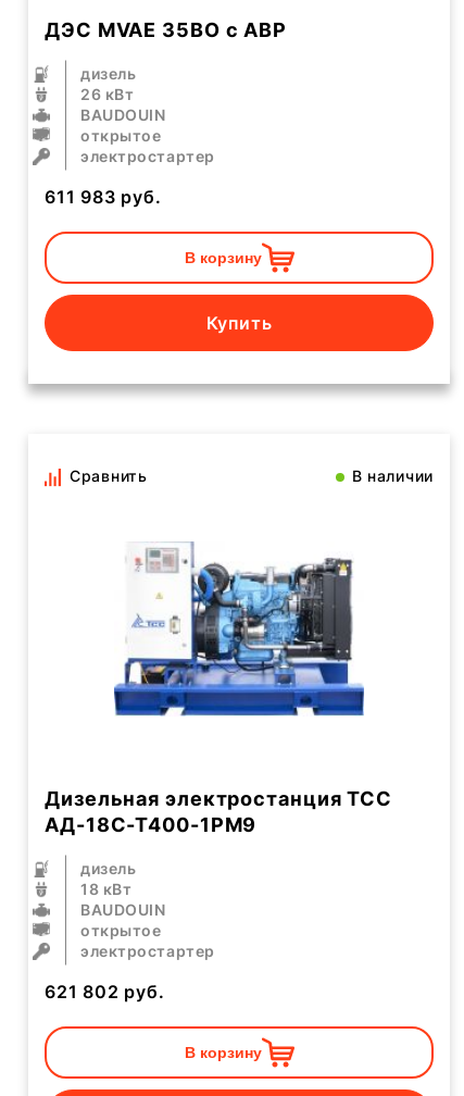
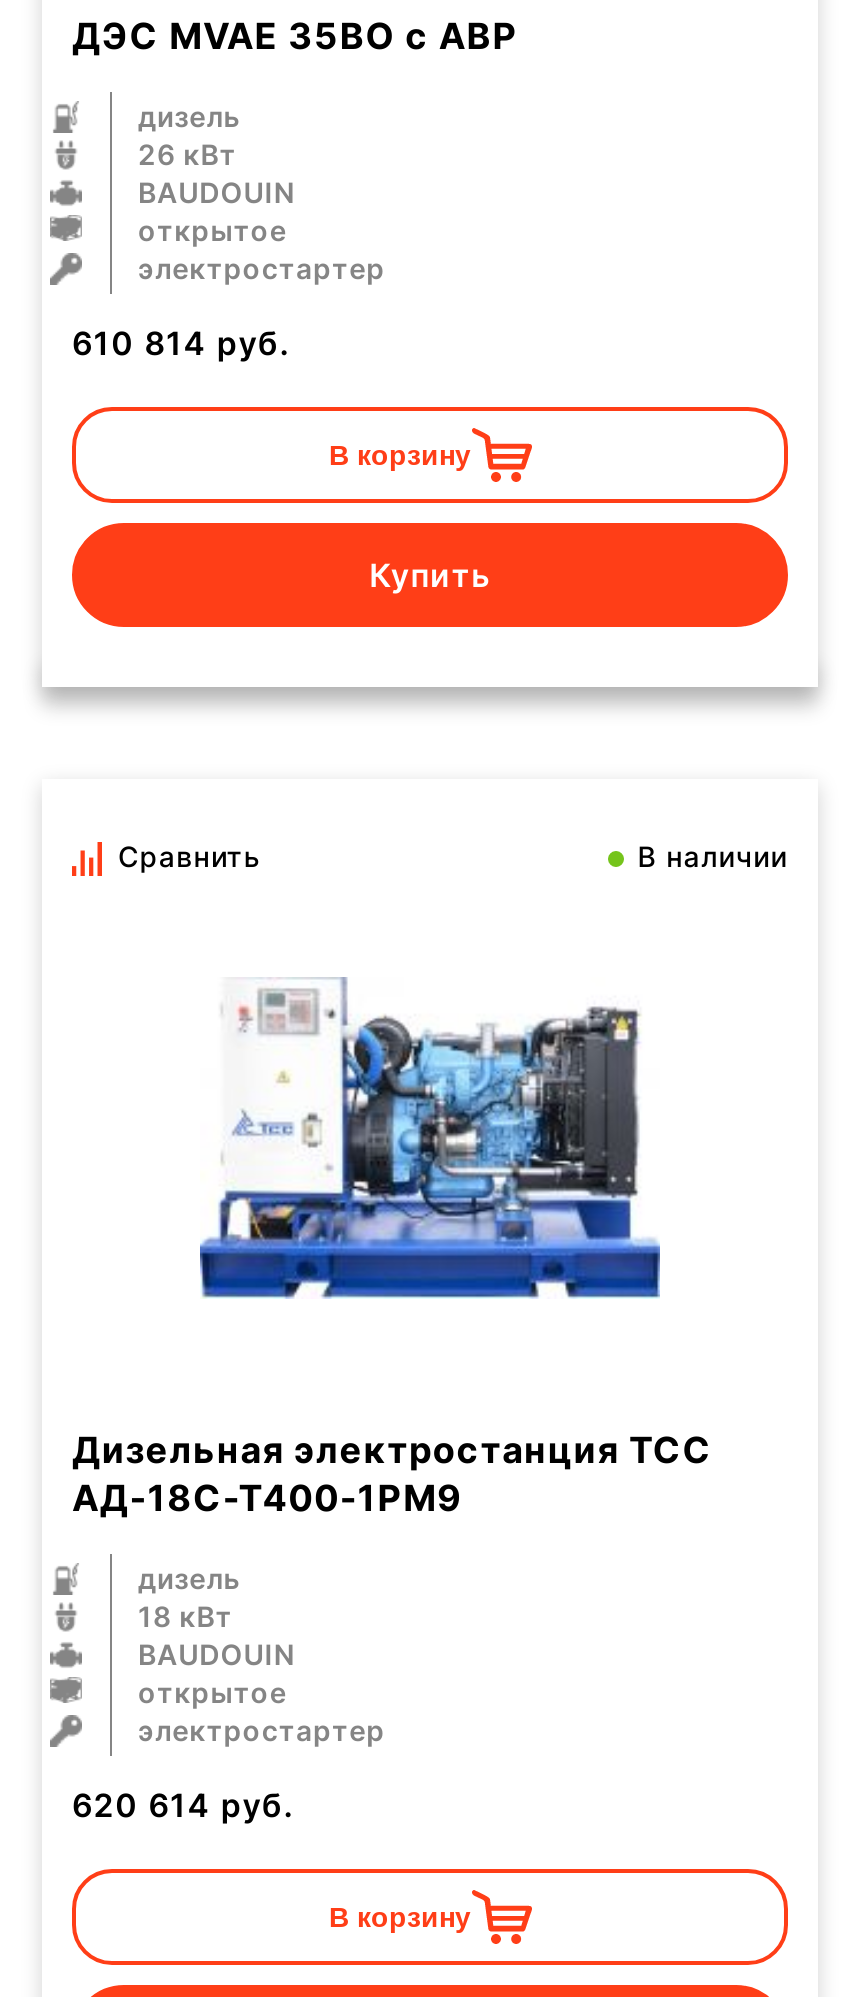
[45,186,161,208] 611 983 руб. -> [72,323,291,363] 610 814 руб.
[45,981,165,1002] 621 802 руб. -> [72,1785,295,1825] 620 614 руб.

